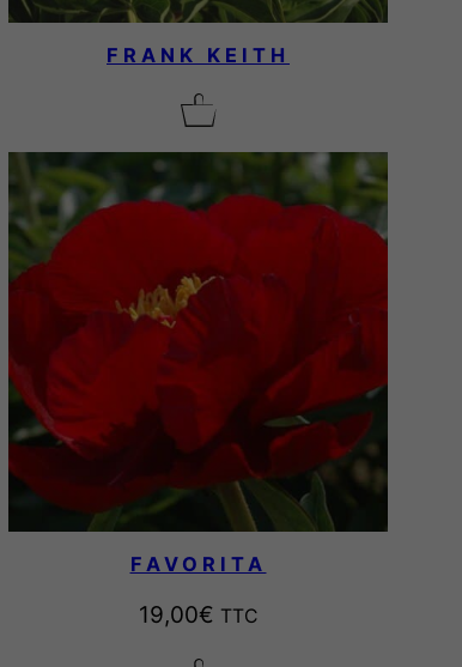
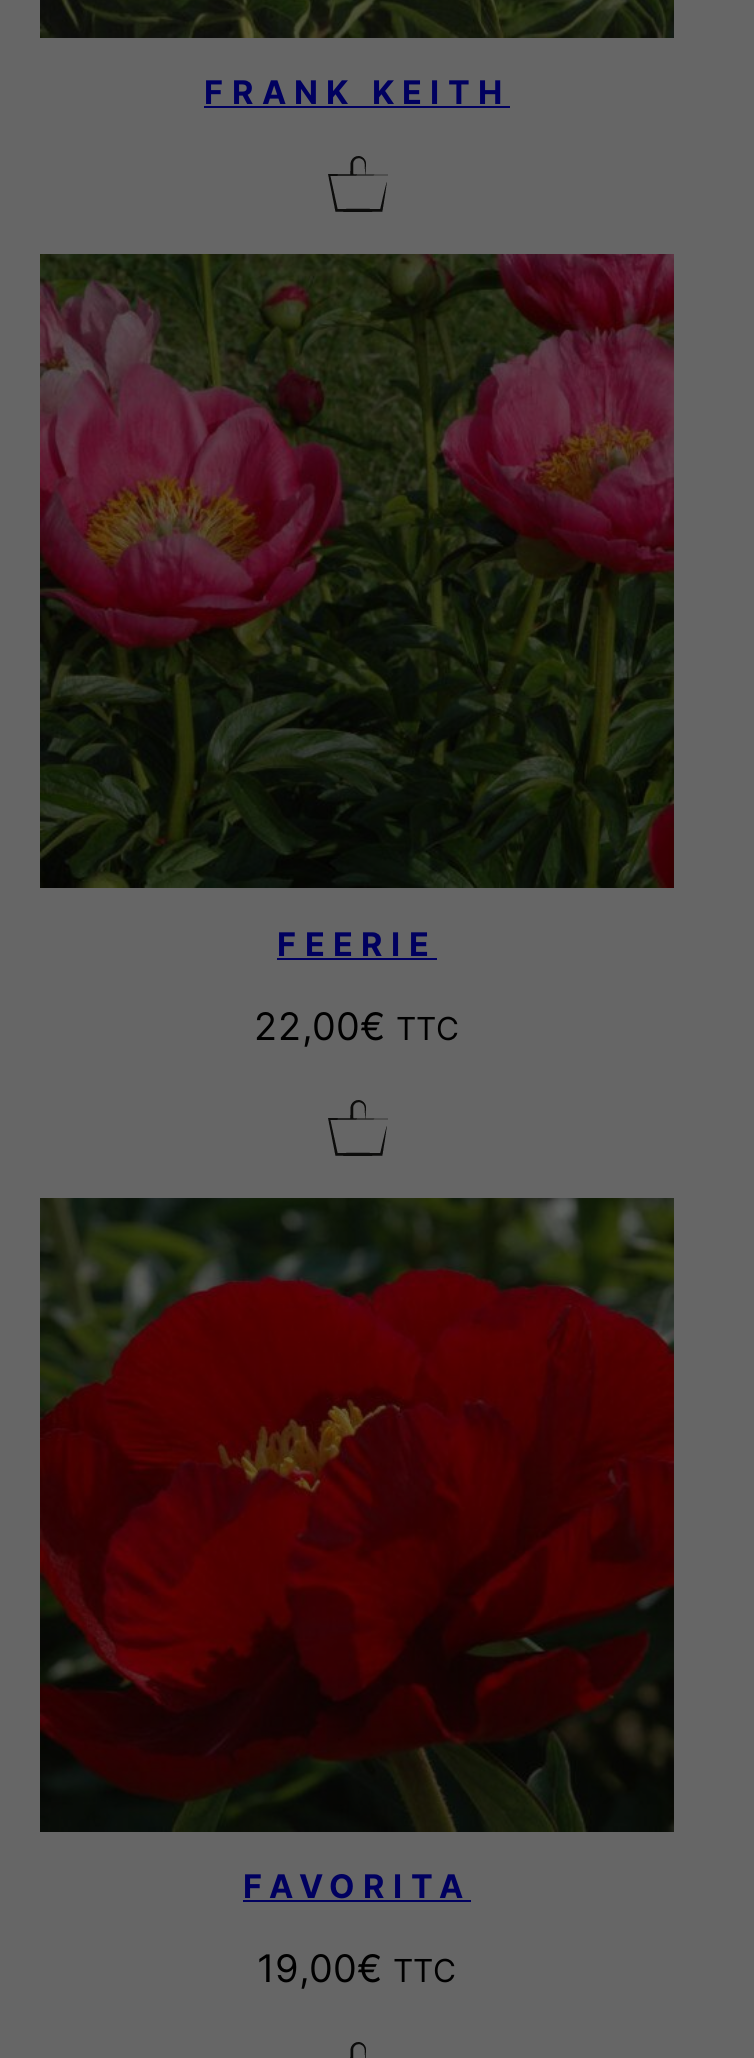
none -> [38,252,676,1049] [image] | FEERIE | 22,00€ TTC

